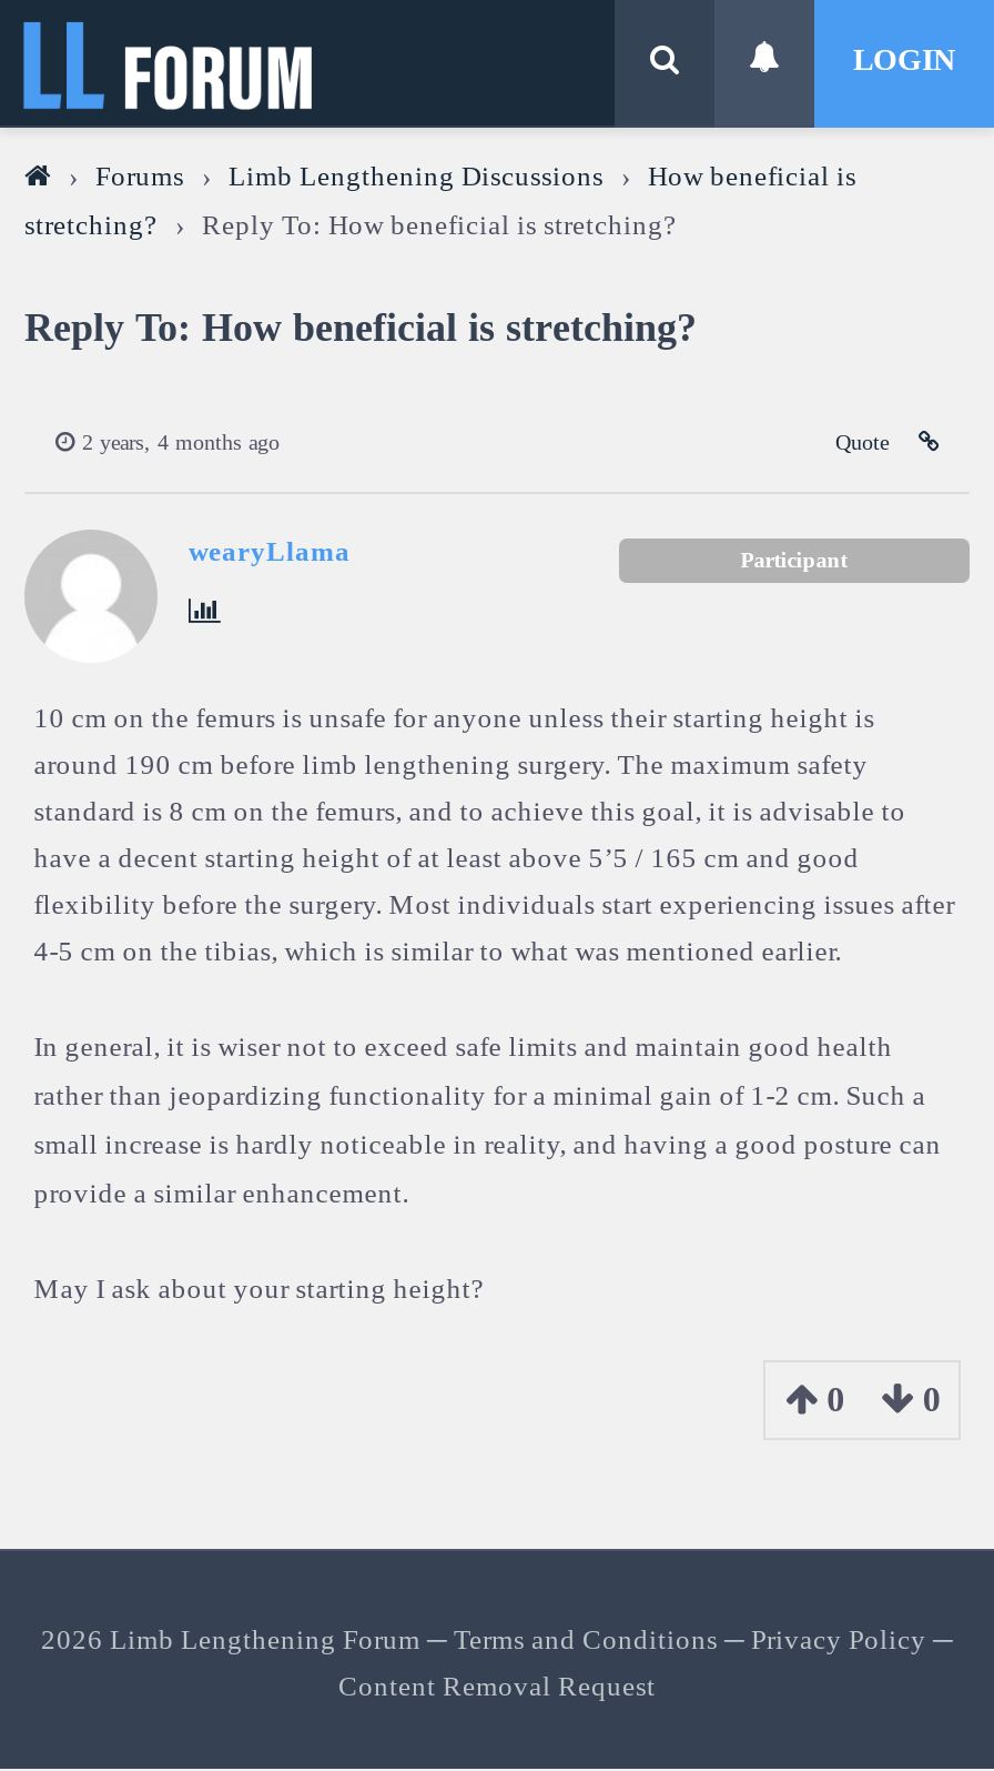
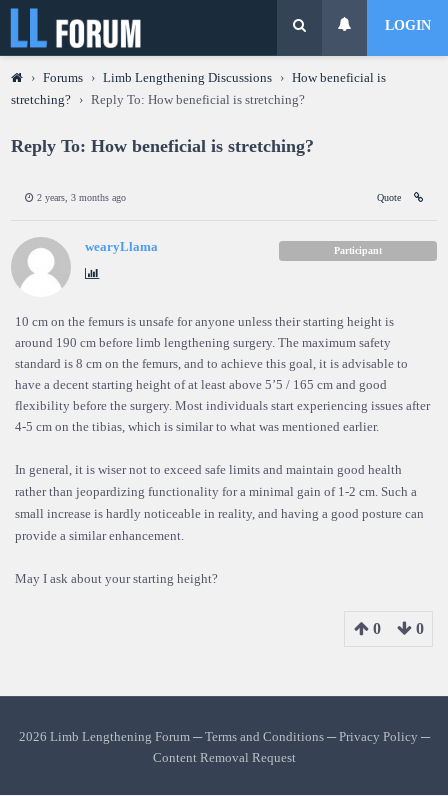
[75,430,280,454] 2 years, 4 months ago -> [34,192,126,203] 2 years, 3 months ago

